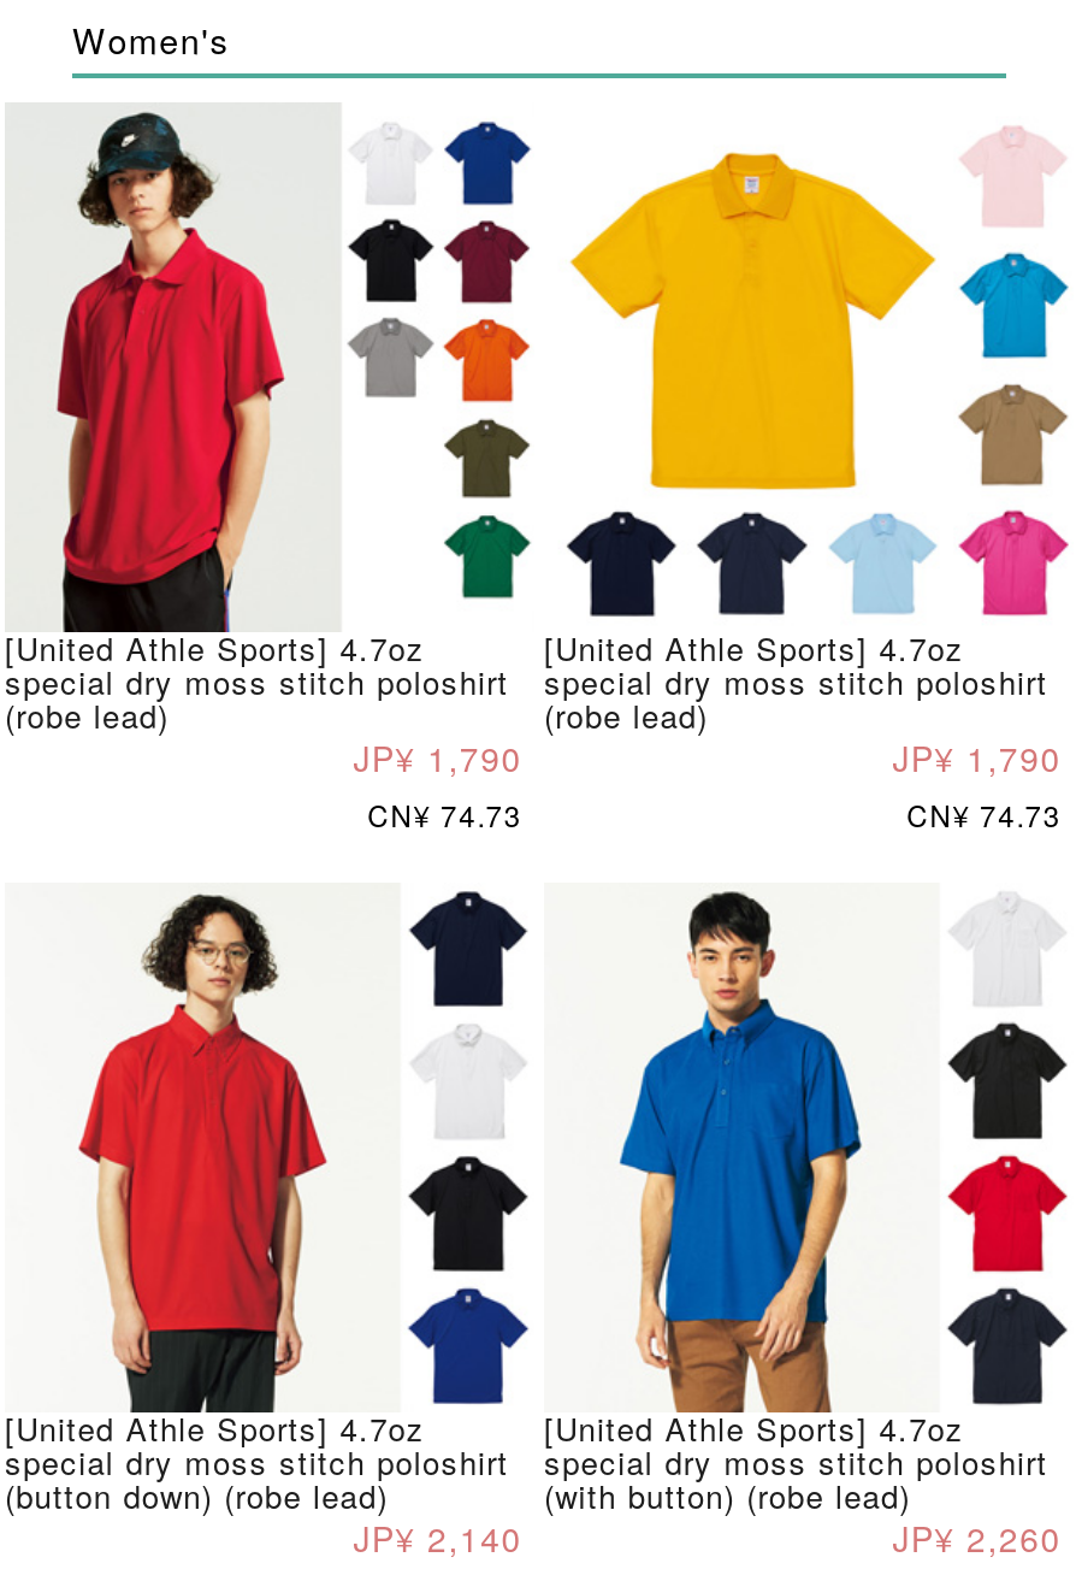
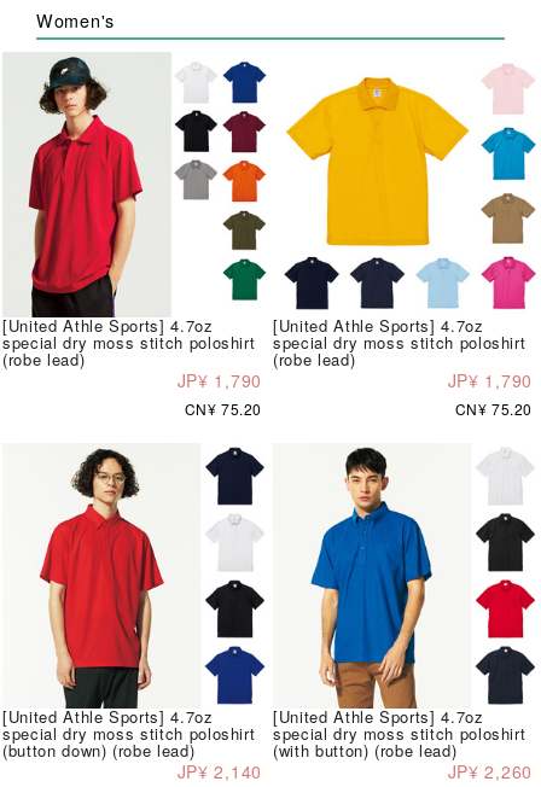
[367,794,522,835] CN¥ 74.73 -> [184,399,262,419] CN¥ 75.20
[907,794,1062,835] CN¥ 74.73 -> [455,399,533,419] CN¥ 75.20

